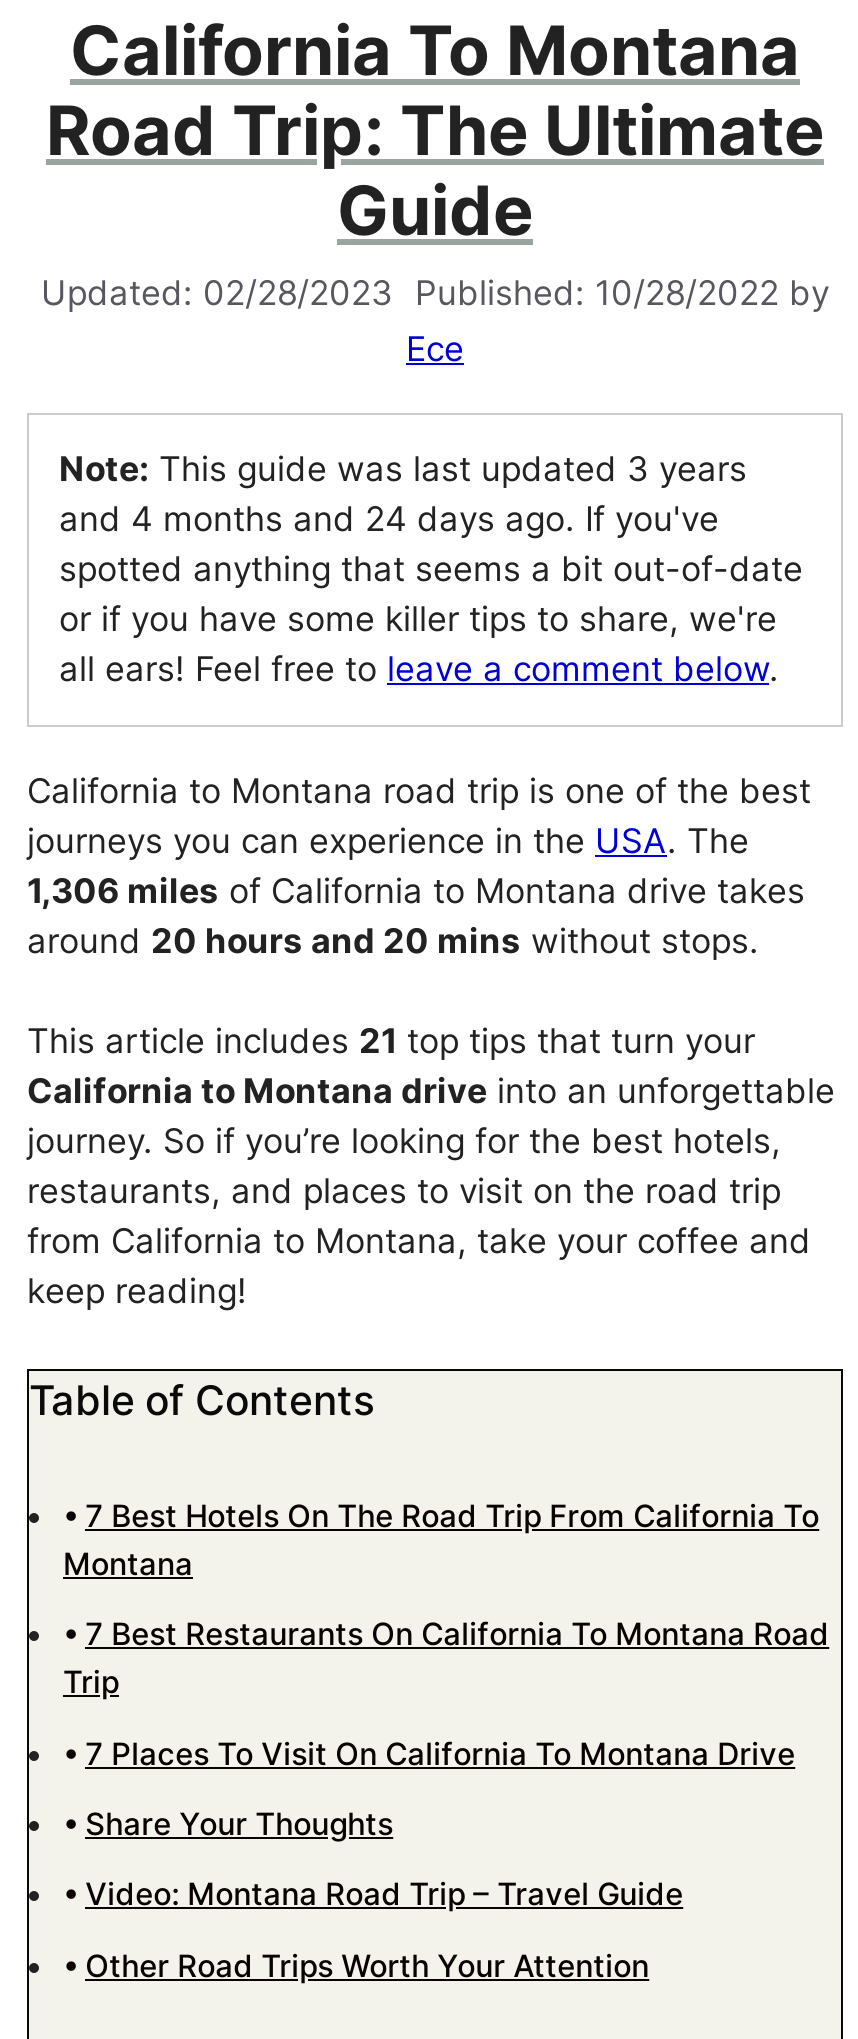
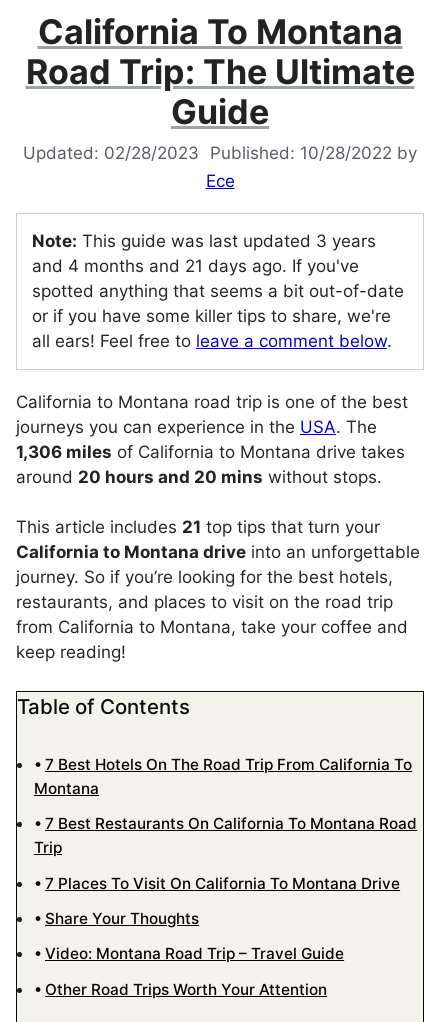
[59,498,719,538] and 4 months and 24 days ago. If you've -> [32,255,359,275] and 4 months and 21 days ago. If you've

